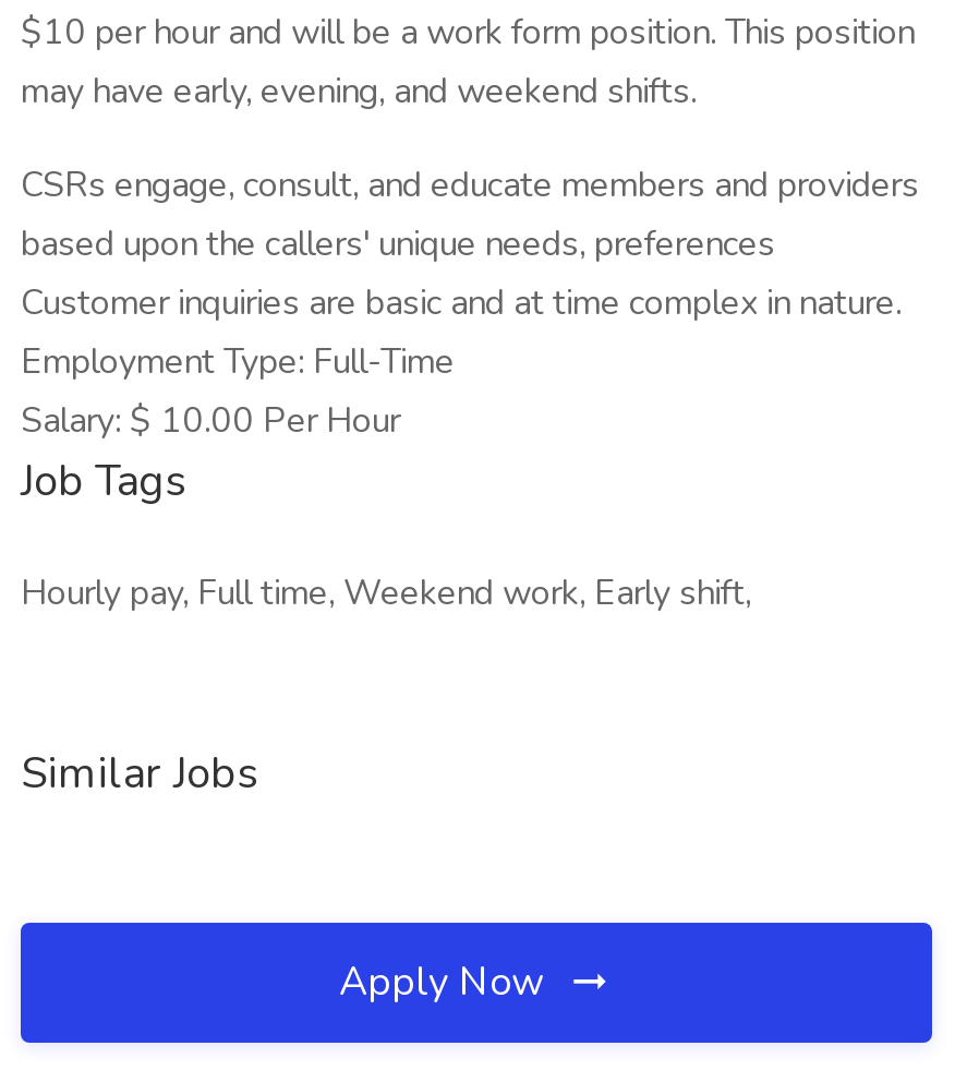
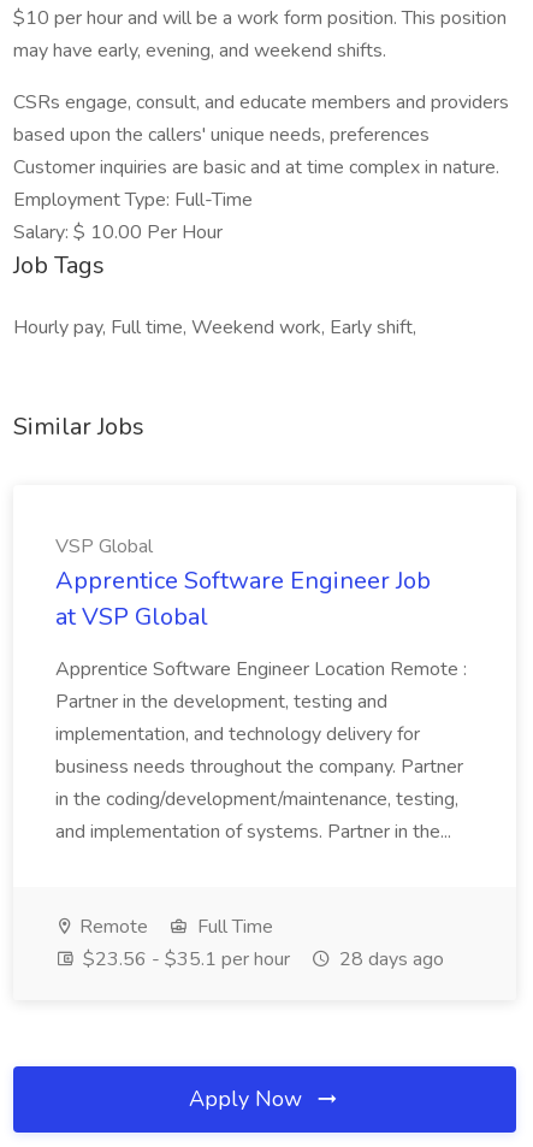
none -> [55,533,467,845] VSP Global | Apprentice Software Engineer Job | at VSP Global | Apprentice Software Engineer Location Remote : | Partner in the development, testing and | implementation, and technology delivery for | business needs throughout the company. Partner | in the coding/development/maintenance, testing, | and implementation of systems. Partner in the...
none -> [75,914,444,972] Remote | Full Time | $23.56 - $35.1 per hour | 28 days ago

